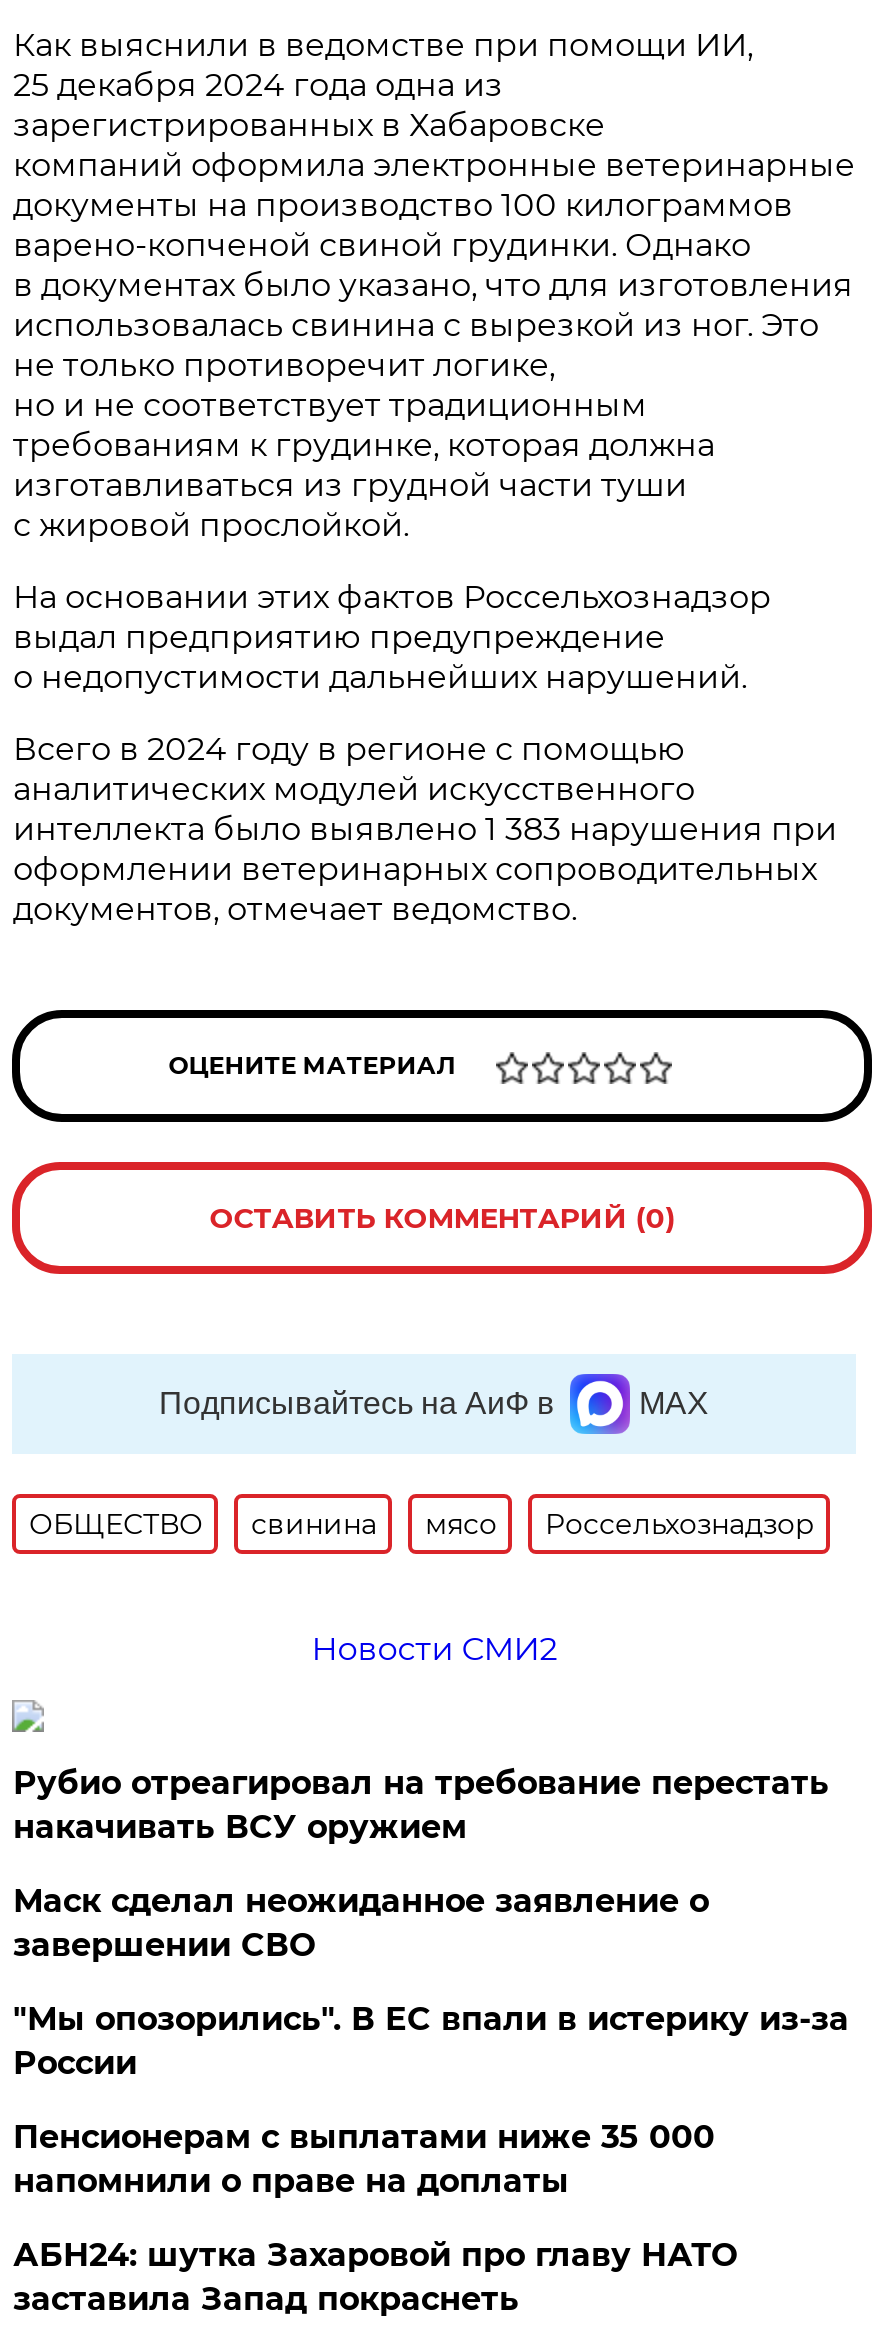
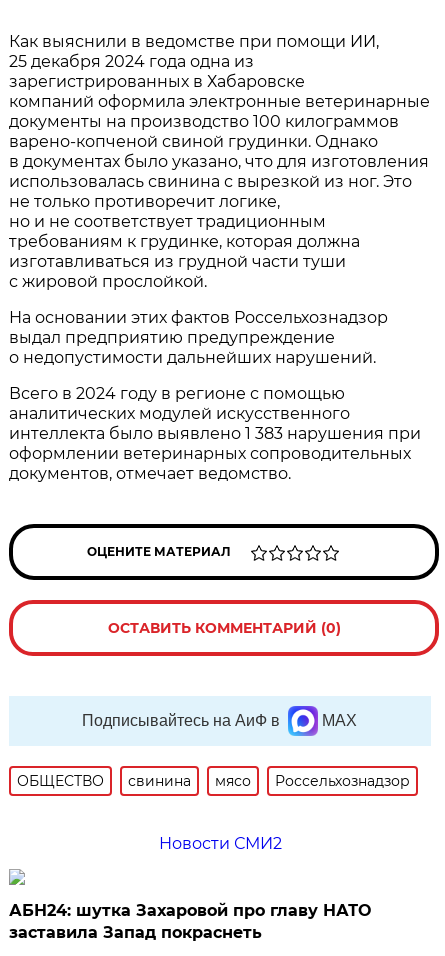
[13,1764,849,2200] Рубио отреагировал на требование перестать | накачивать ВСУ оружием | Маск сделал неожиданное заявление о | завершении СВО | "Мы опозорились". В ЕС впали в истерику из-за | России | Пенсионерам с выплатами ниже 35 000 | напомнили о праве на доплаты -> none

